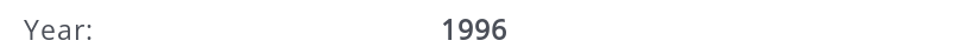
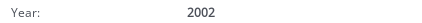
[441,8,507,46] 1996 -> [186,3,214,19] 2002

